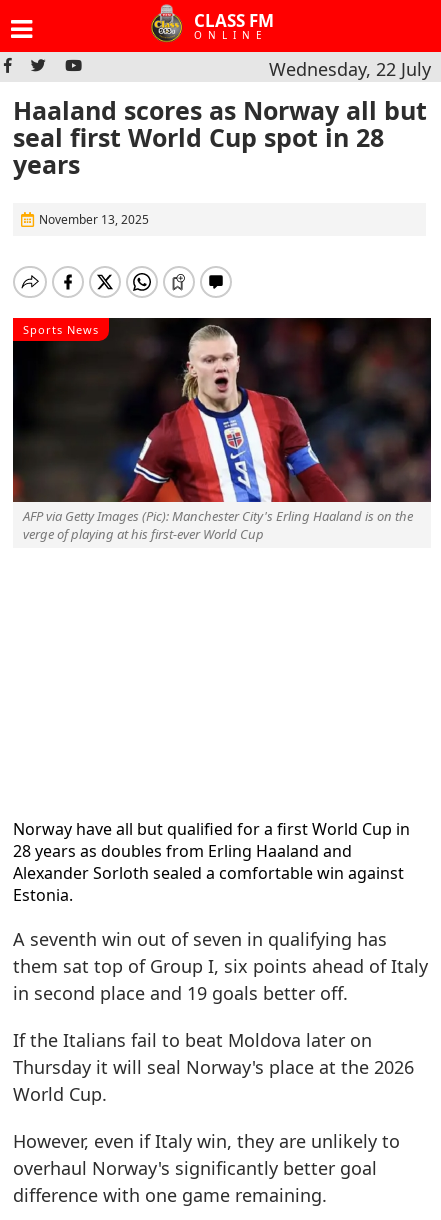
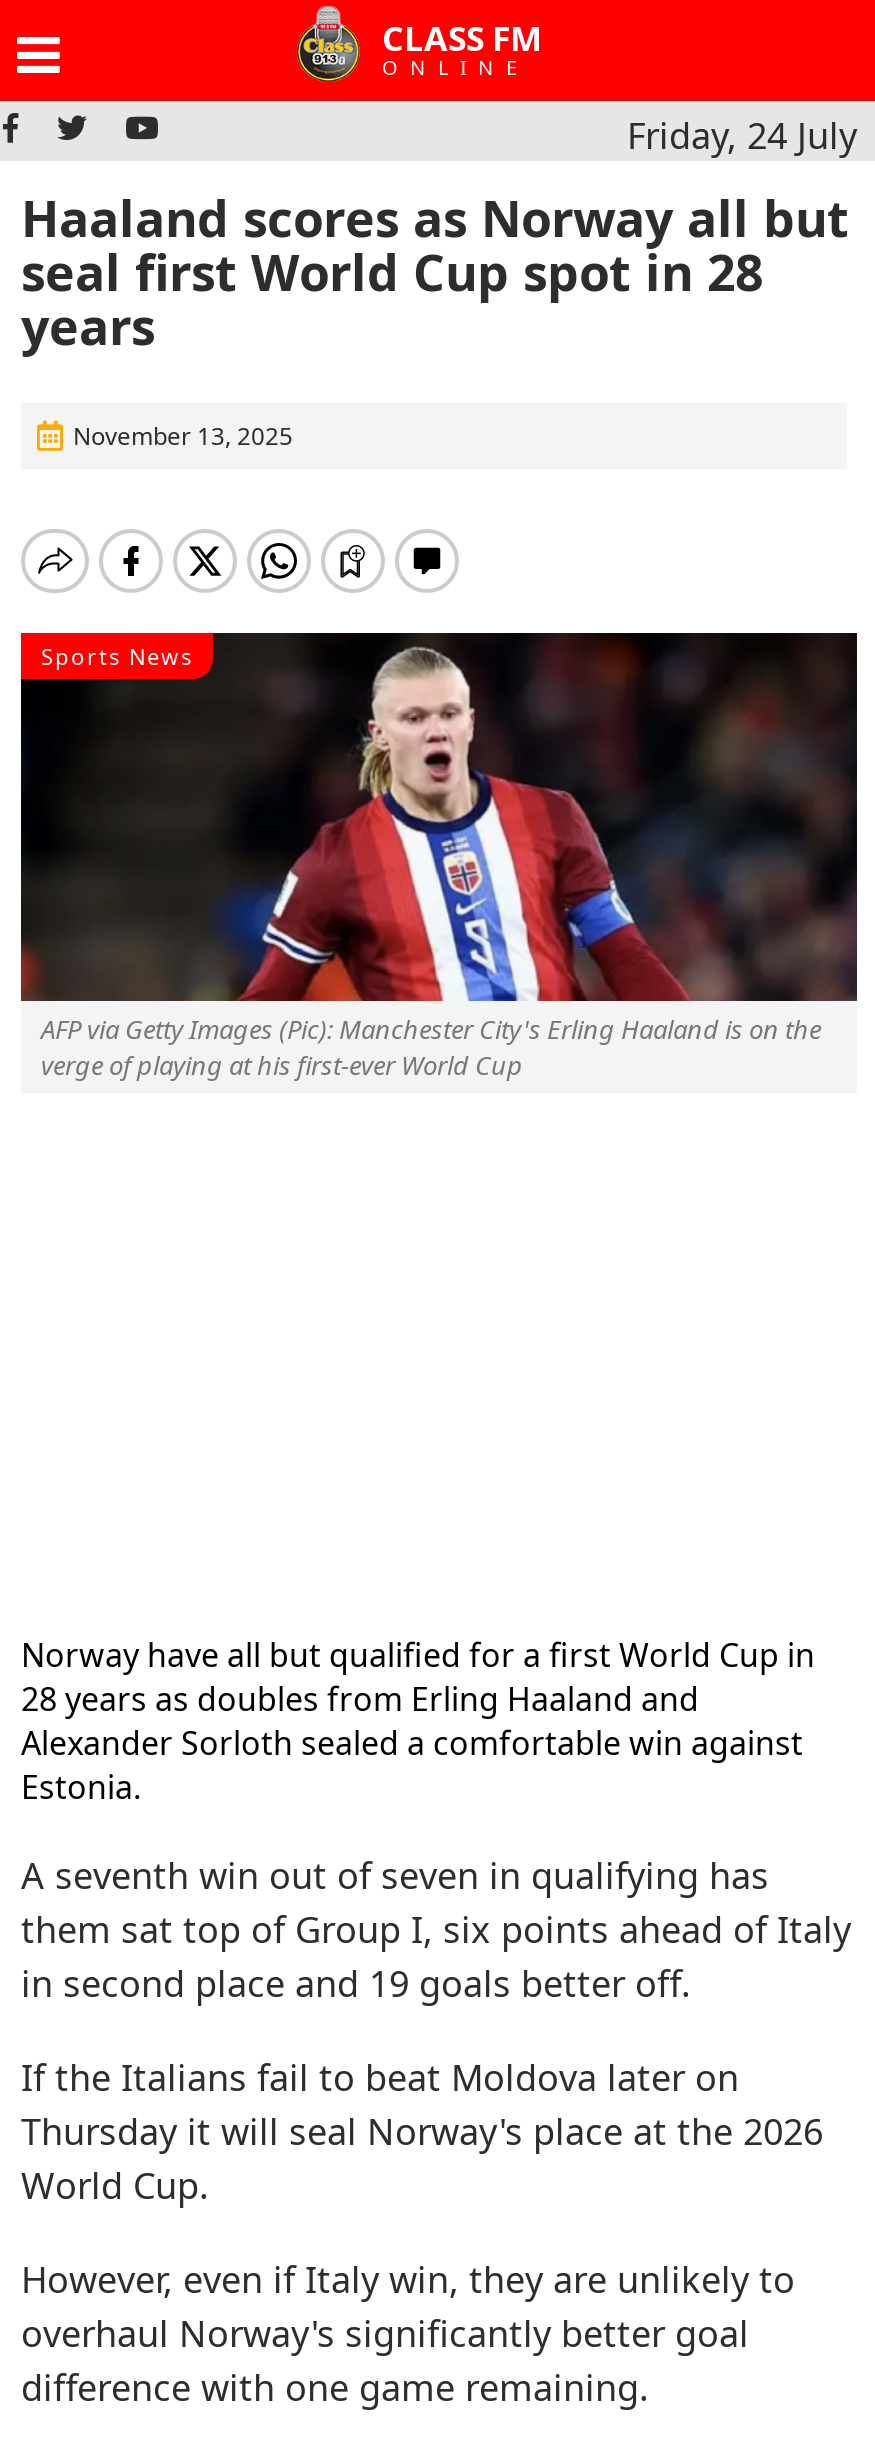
[269,57,431,81] Wednesday, 22 July -> [627,111,857,159] Friday, 24 July

